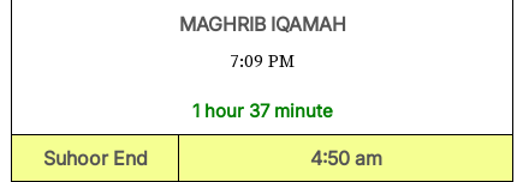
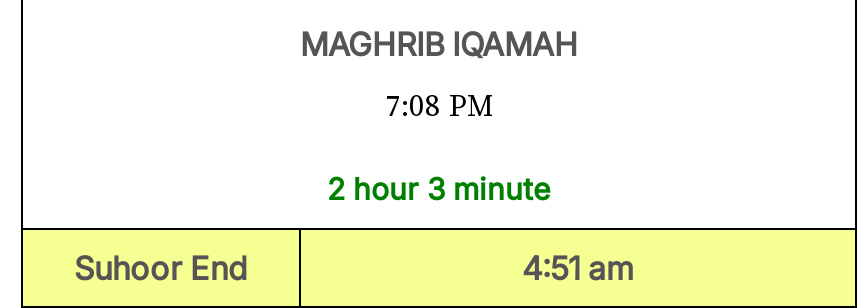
[230,50,295,73] 7:09 PM -> [385,88,493,126] 7:08 PM
[192,99,332,122] 1 hour 37 minute -> [327,170,551,208] 2 hour 3 minute
[310,146,382,170] 4:50 am -> [522,248,634,288] 4:51 am

